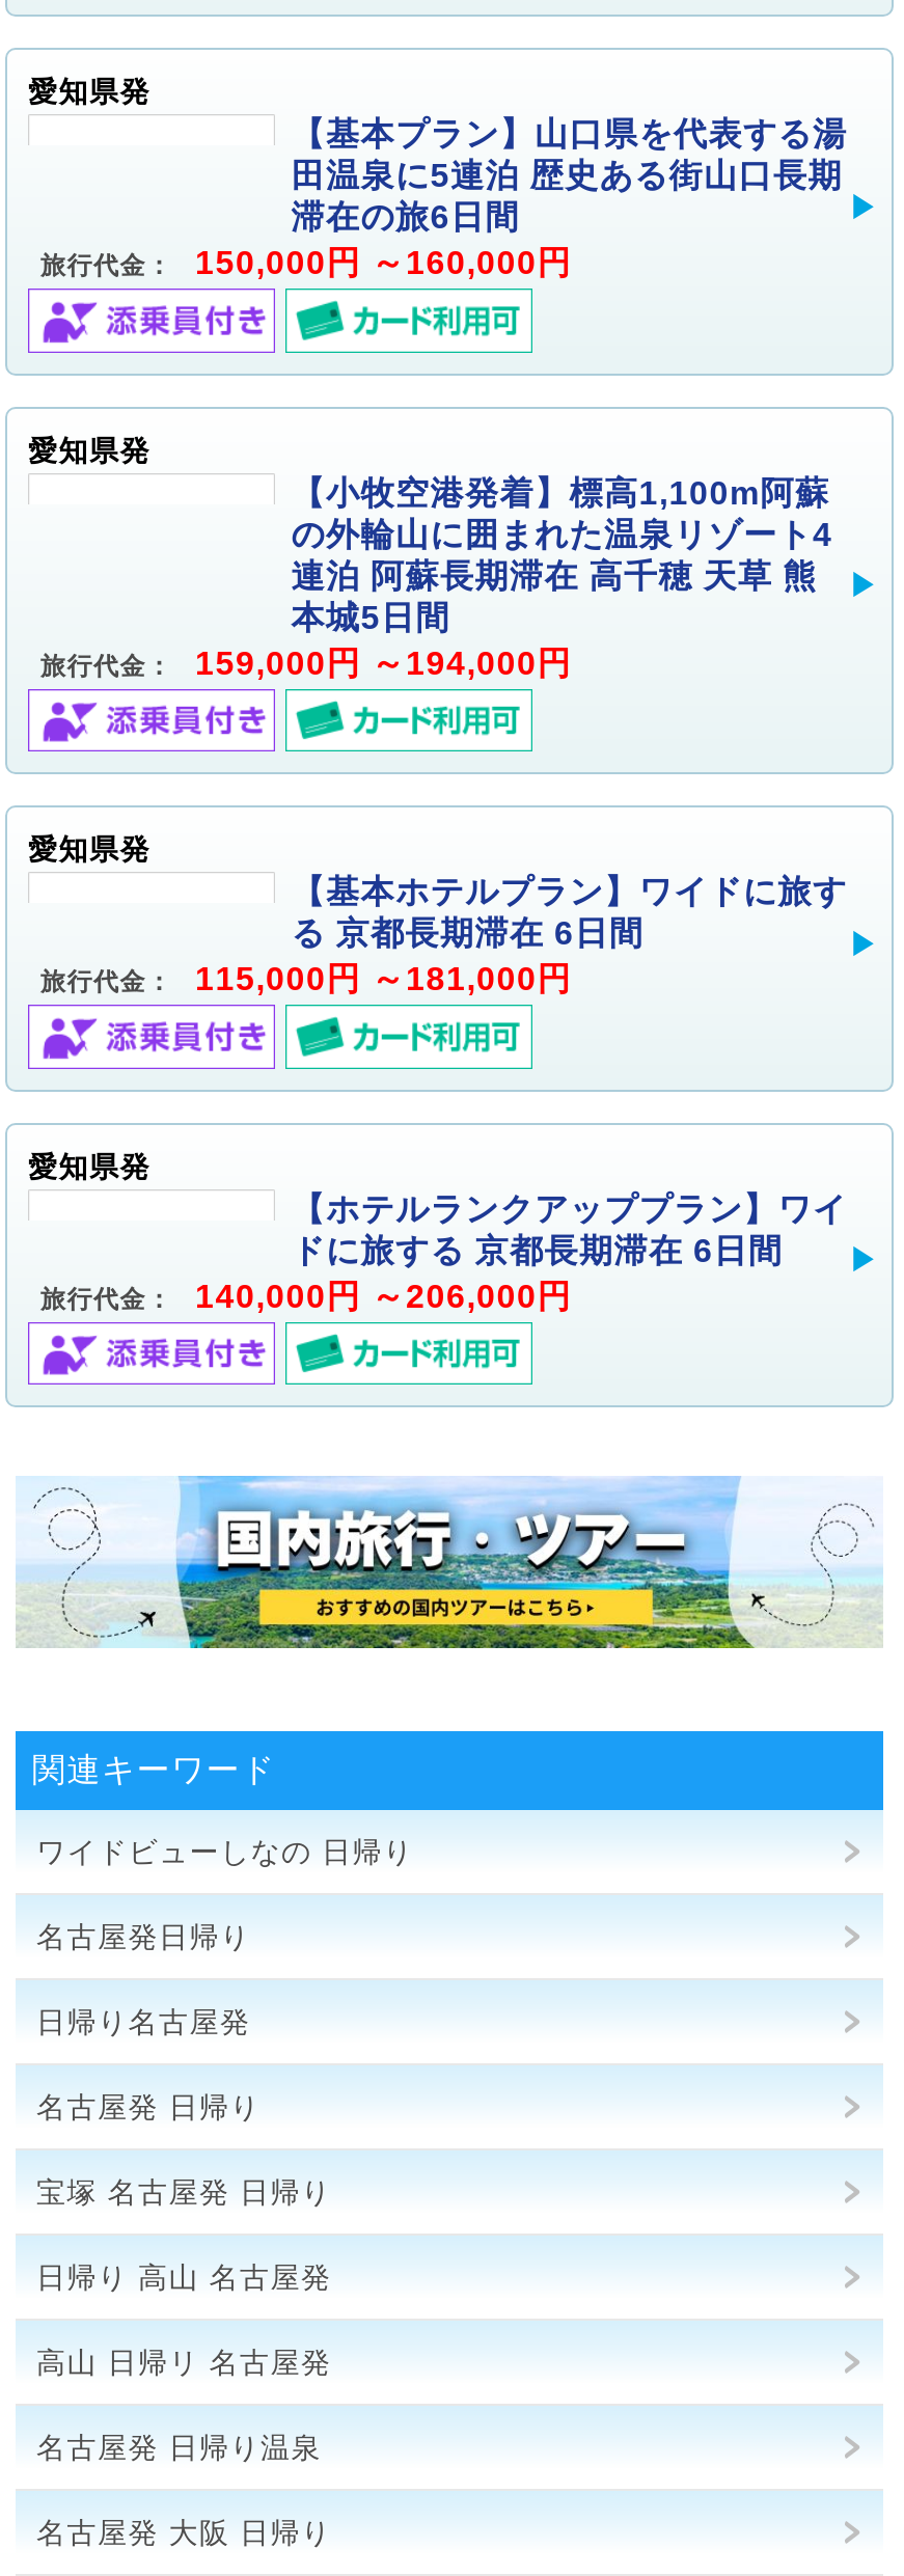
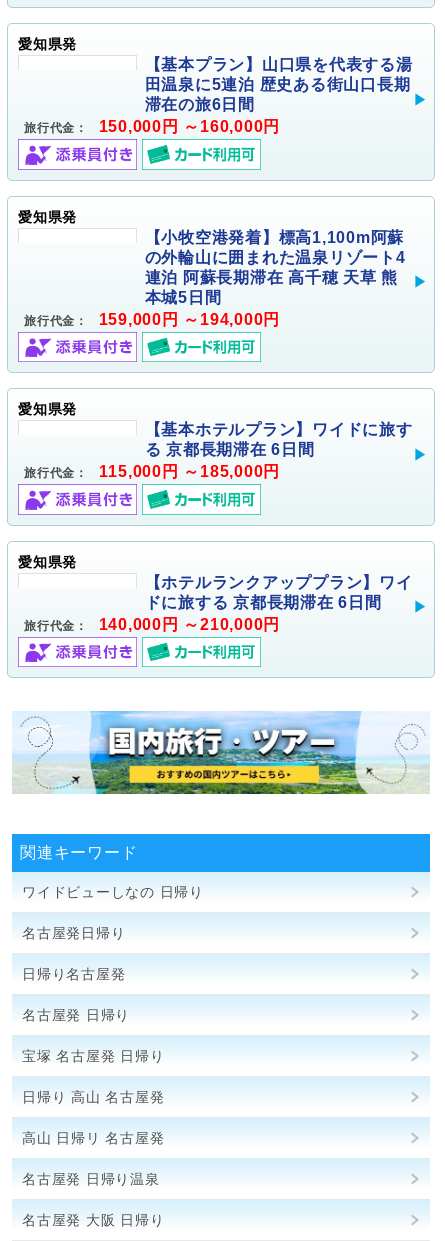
[40,961,572,997] 旅行代金： 115,000円 ～181,000円 -> [24,463,280,480] 旅行代金： 115,000円 ～185,000円
[40,1278,572,1313] 旅行代金： 140,000円 ～206,000円 -> [24,616,280,633] 旅行代金： 140,000円 ～210,000円

